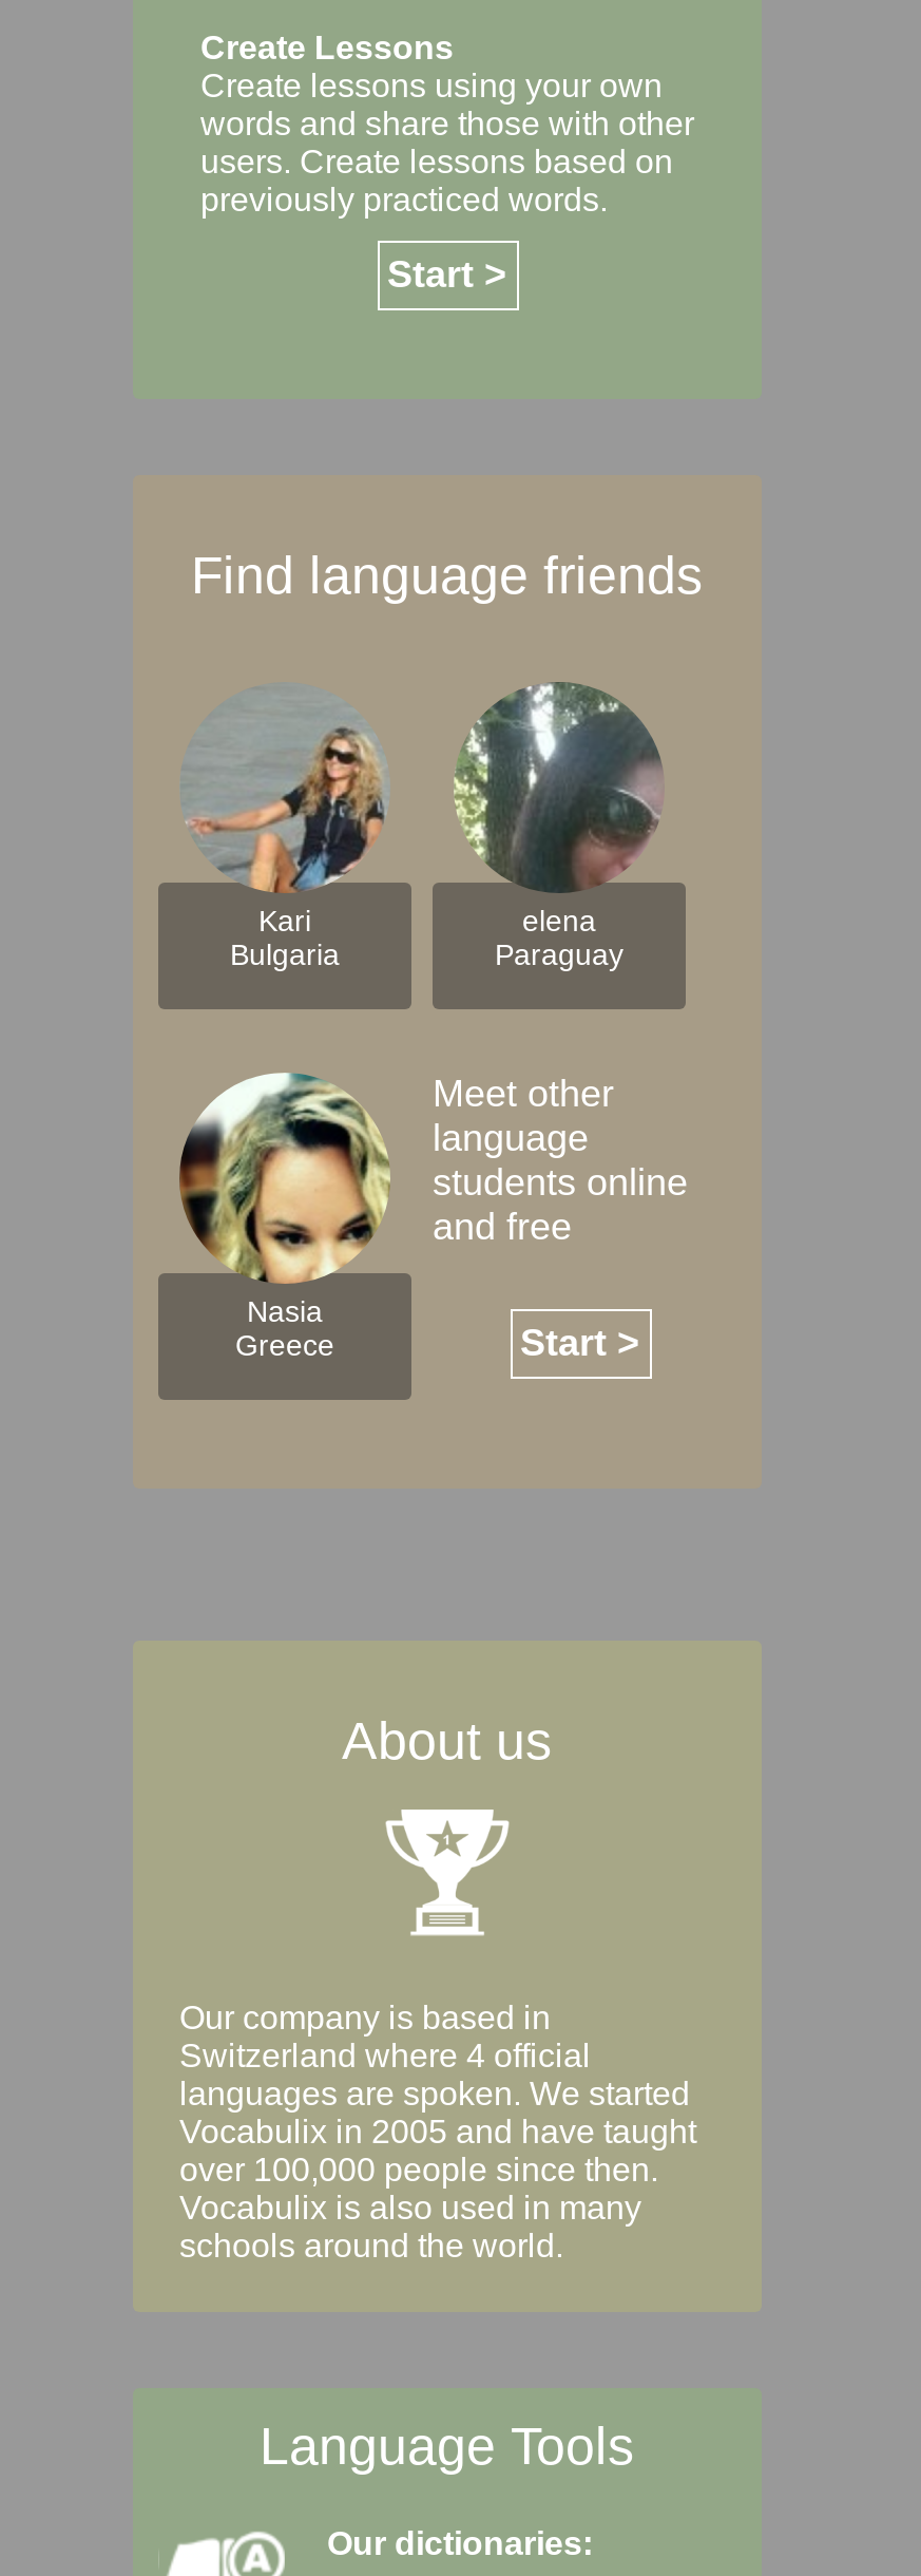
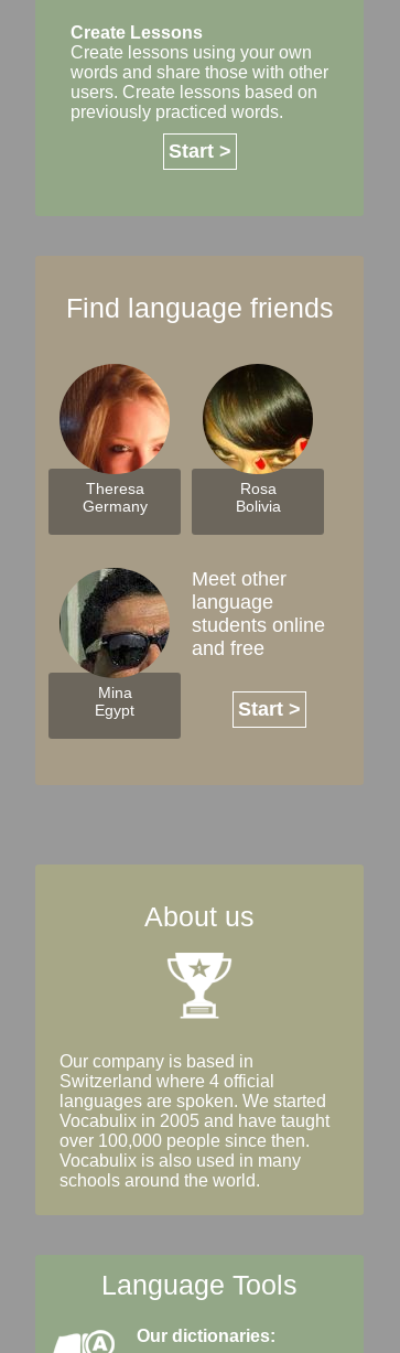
[179,682,390,971] [image] | Kari | Bulgaria -> [58,363,170,515] [image] | Theresa | Germany
[452,682,665,971] [image] | elena | Paraguay -> [202,363,314,515] [image] | Rosa | Bolivia
[179,1071,390,1362] [image] | Nasia | Greece -> [60,567,170,719] [image] | Mina | Egypt

